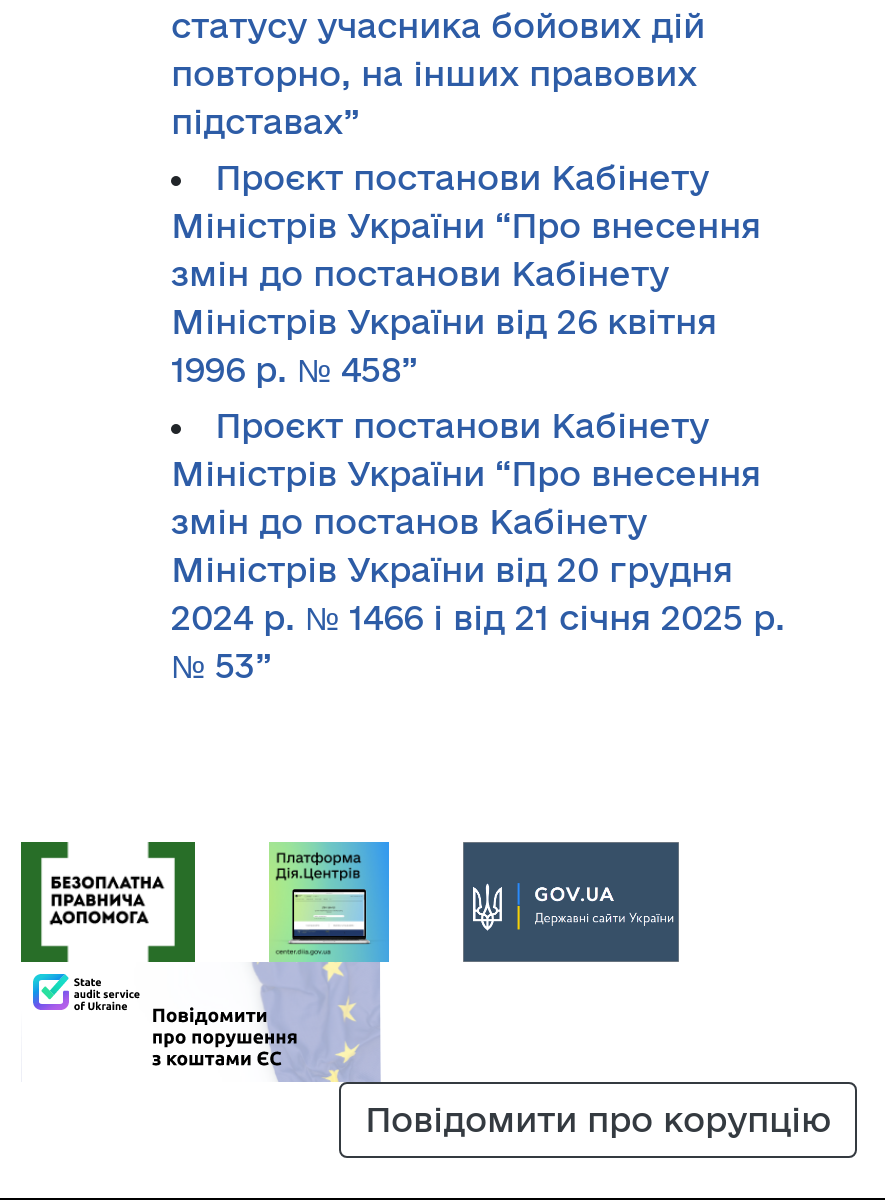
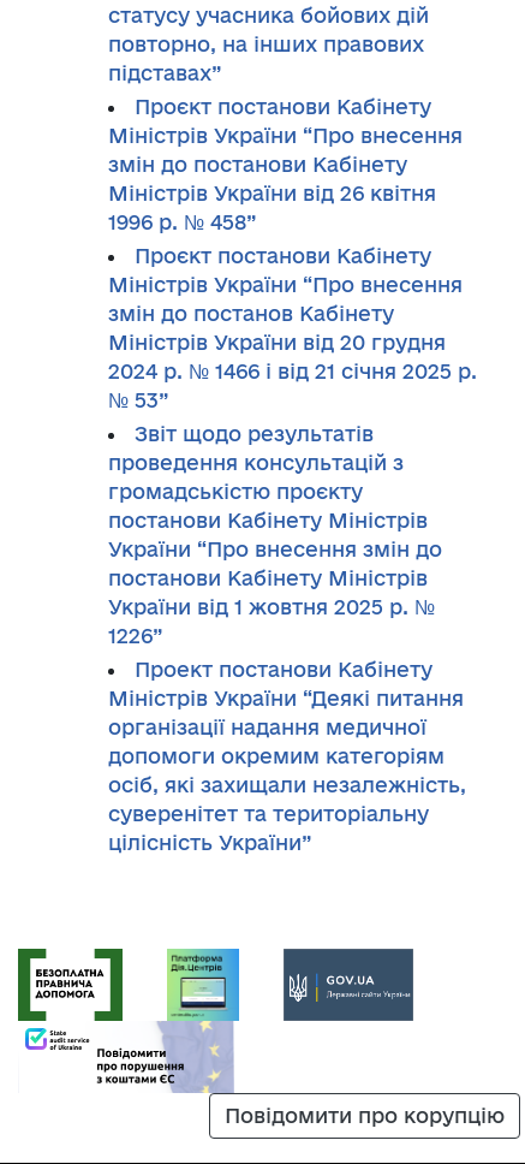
none -> [108,422,466,853] Звіт щодо результатів | проведення консультацій з | громадськістю проєкту | постанови Кабінету Міністрів | України “Про внесення змін до | постанови Кабінету Міністрів | України від 1 жовтня 2025 р. № | 1226” | Проект постанови Кабінету | Міністрів України “Деякі питання | організації надання медичної | допомоги окремим категоріям | осіб, які захищали незалежність, | суверенітет та територіальну | цілісність України”

